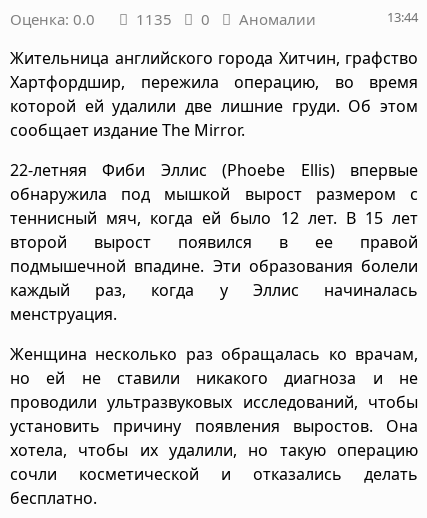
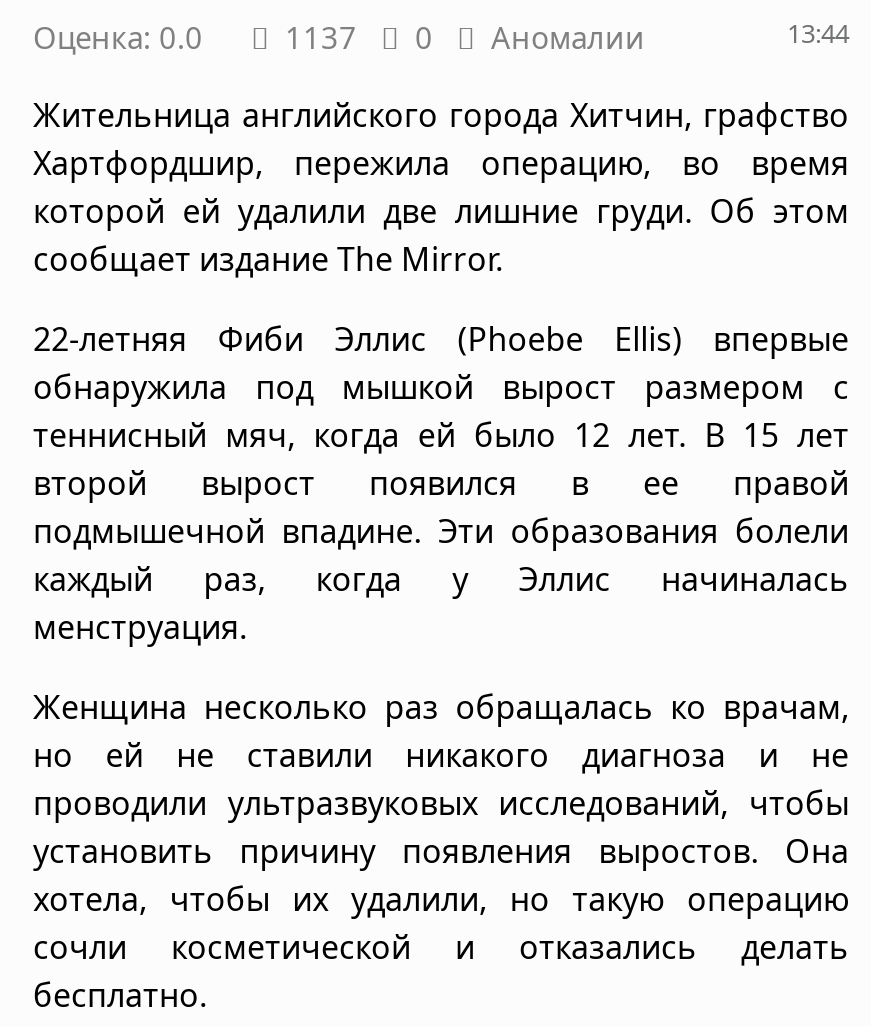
[10,9,316,29] Оценка: 0.0 1135 0 Аномалии -> [33,17,645,57] Оценка: 0.0 1137 0 Аномалии

